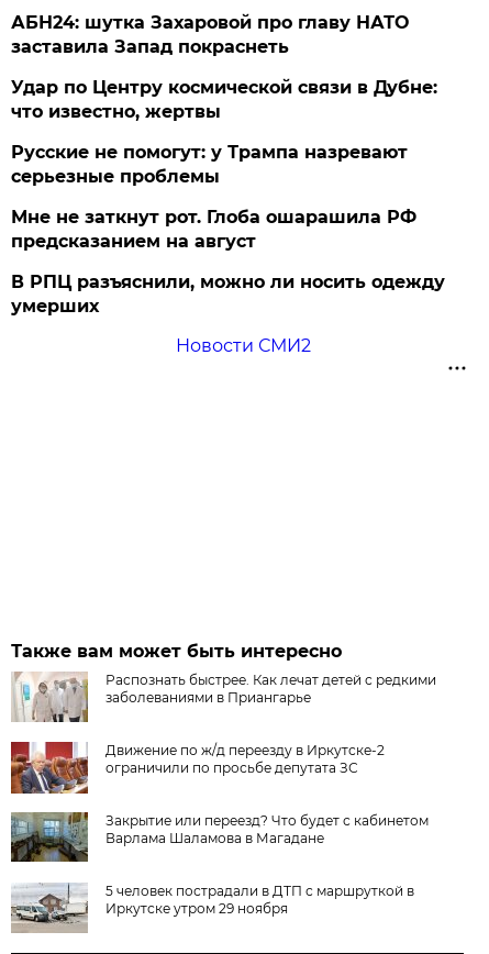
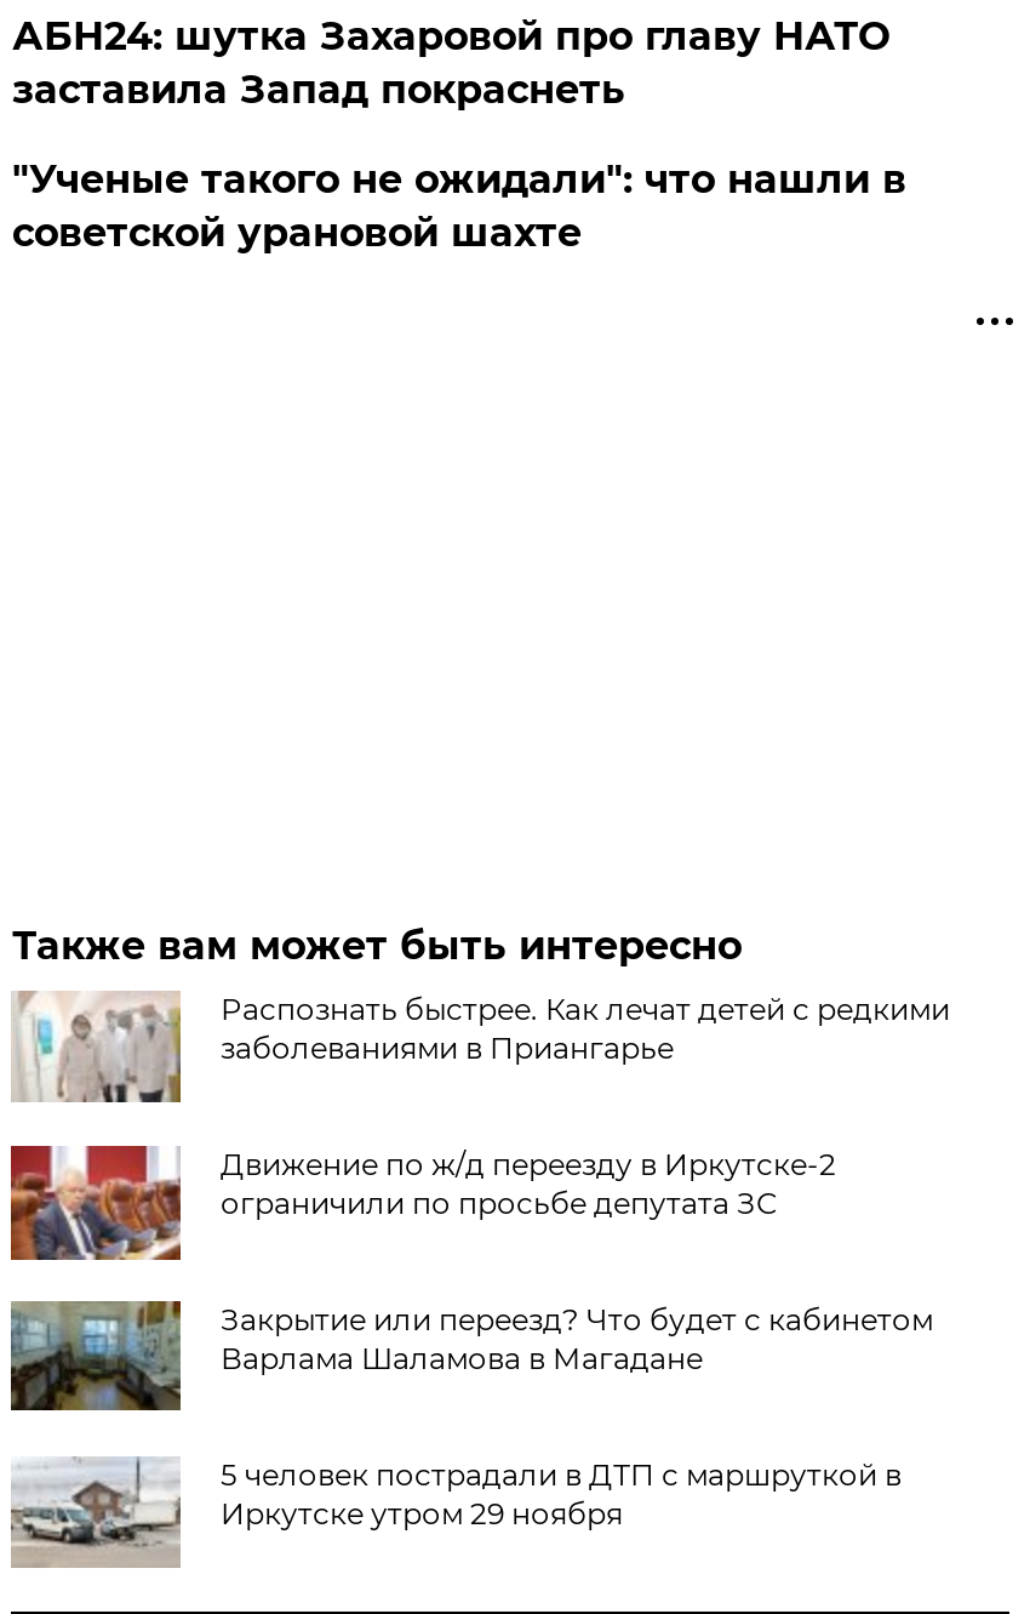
[11,77,445,356] Удар по Центру космической связи в Дубне: | что известно, жертвы | Русские не помогут: у Трампа назревают | серьезные проблемы | Мне не заткнут рот. Глоба ошарашила РФ | предсказанием на август | В РПЦ разъяснили, можно ли носить одежду | умерших | Новости СМИ2 -> [12,156,906,256] "Ученые такого не ожидали": что нашли в | советской урановой шахте

